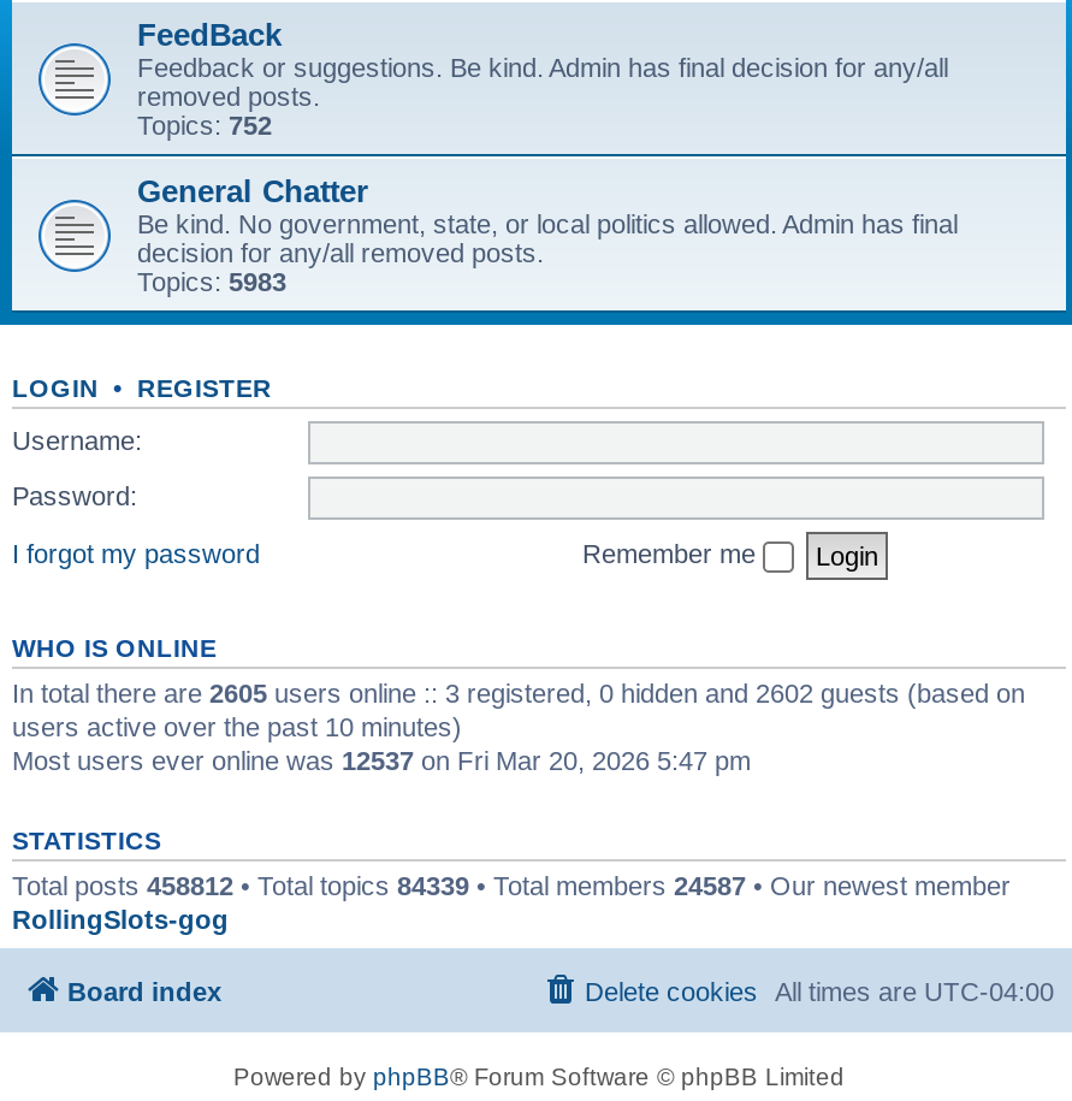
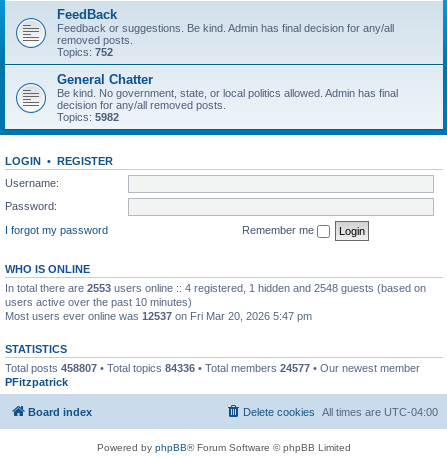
[137,267,286,296] Topics: 5983 -> [57,111,119,123] Topics: 5982
[12,677,1025,706] In total there are 2605 users online :: 3 registered, 0 hidden and 2602 guests (based on -> [5,281,426,293] In total there are 2553 users online :: 4 registered, 1 hidden and 2548 guests (based on
[12,870,1011,933] Total posts 458812 • Total topics 84339 • Total members 24587 • Our newest member | RollingSlots-gog -> [5,361,420,387] Total posts 458807 • Total topics 84336 • Total members 24577 • Our newest member | PFitzpatrick

